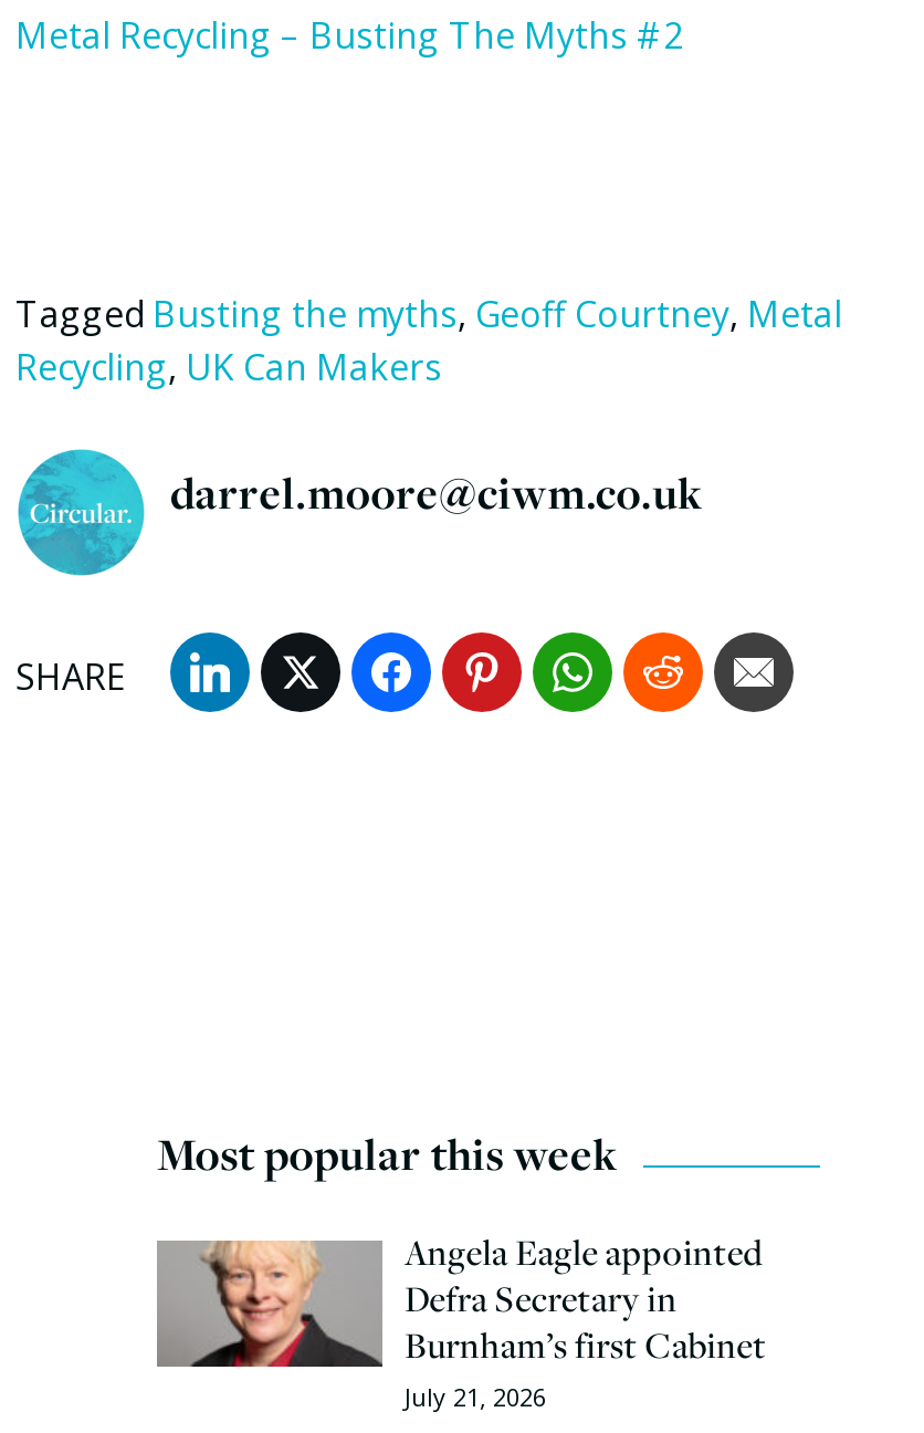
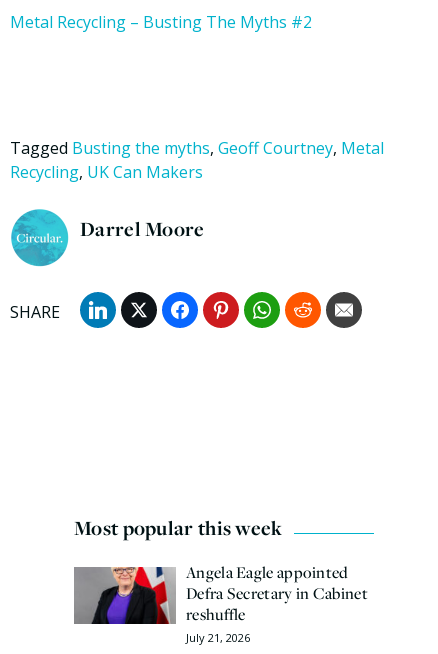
[170,463,703,522] darrel.moore@ciwm.co.uk -> [80,215,205,242] Darrel Moore
[199,1241,767,1369] [image] | Defra Secretary in | Burnham’s first Cabinet -> [92,567,368,625] [image] | Defra Secretary in Cabinet | reshuffle

